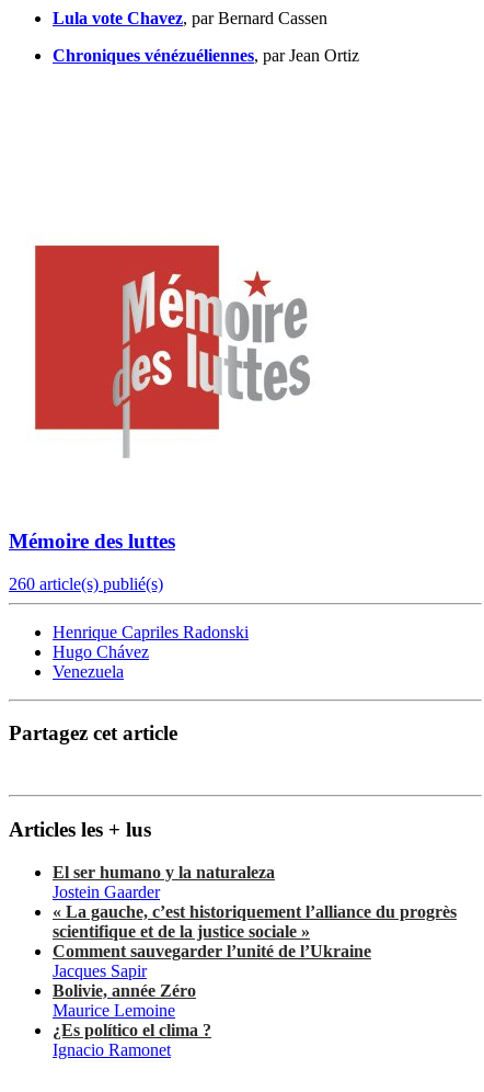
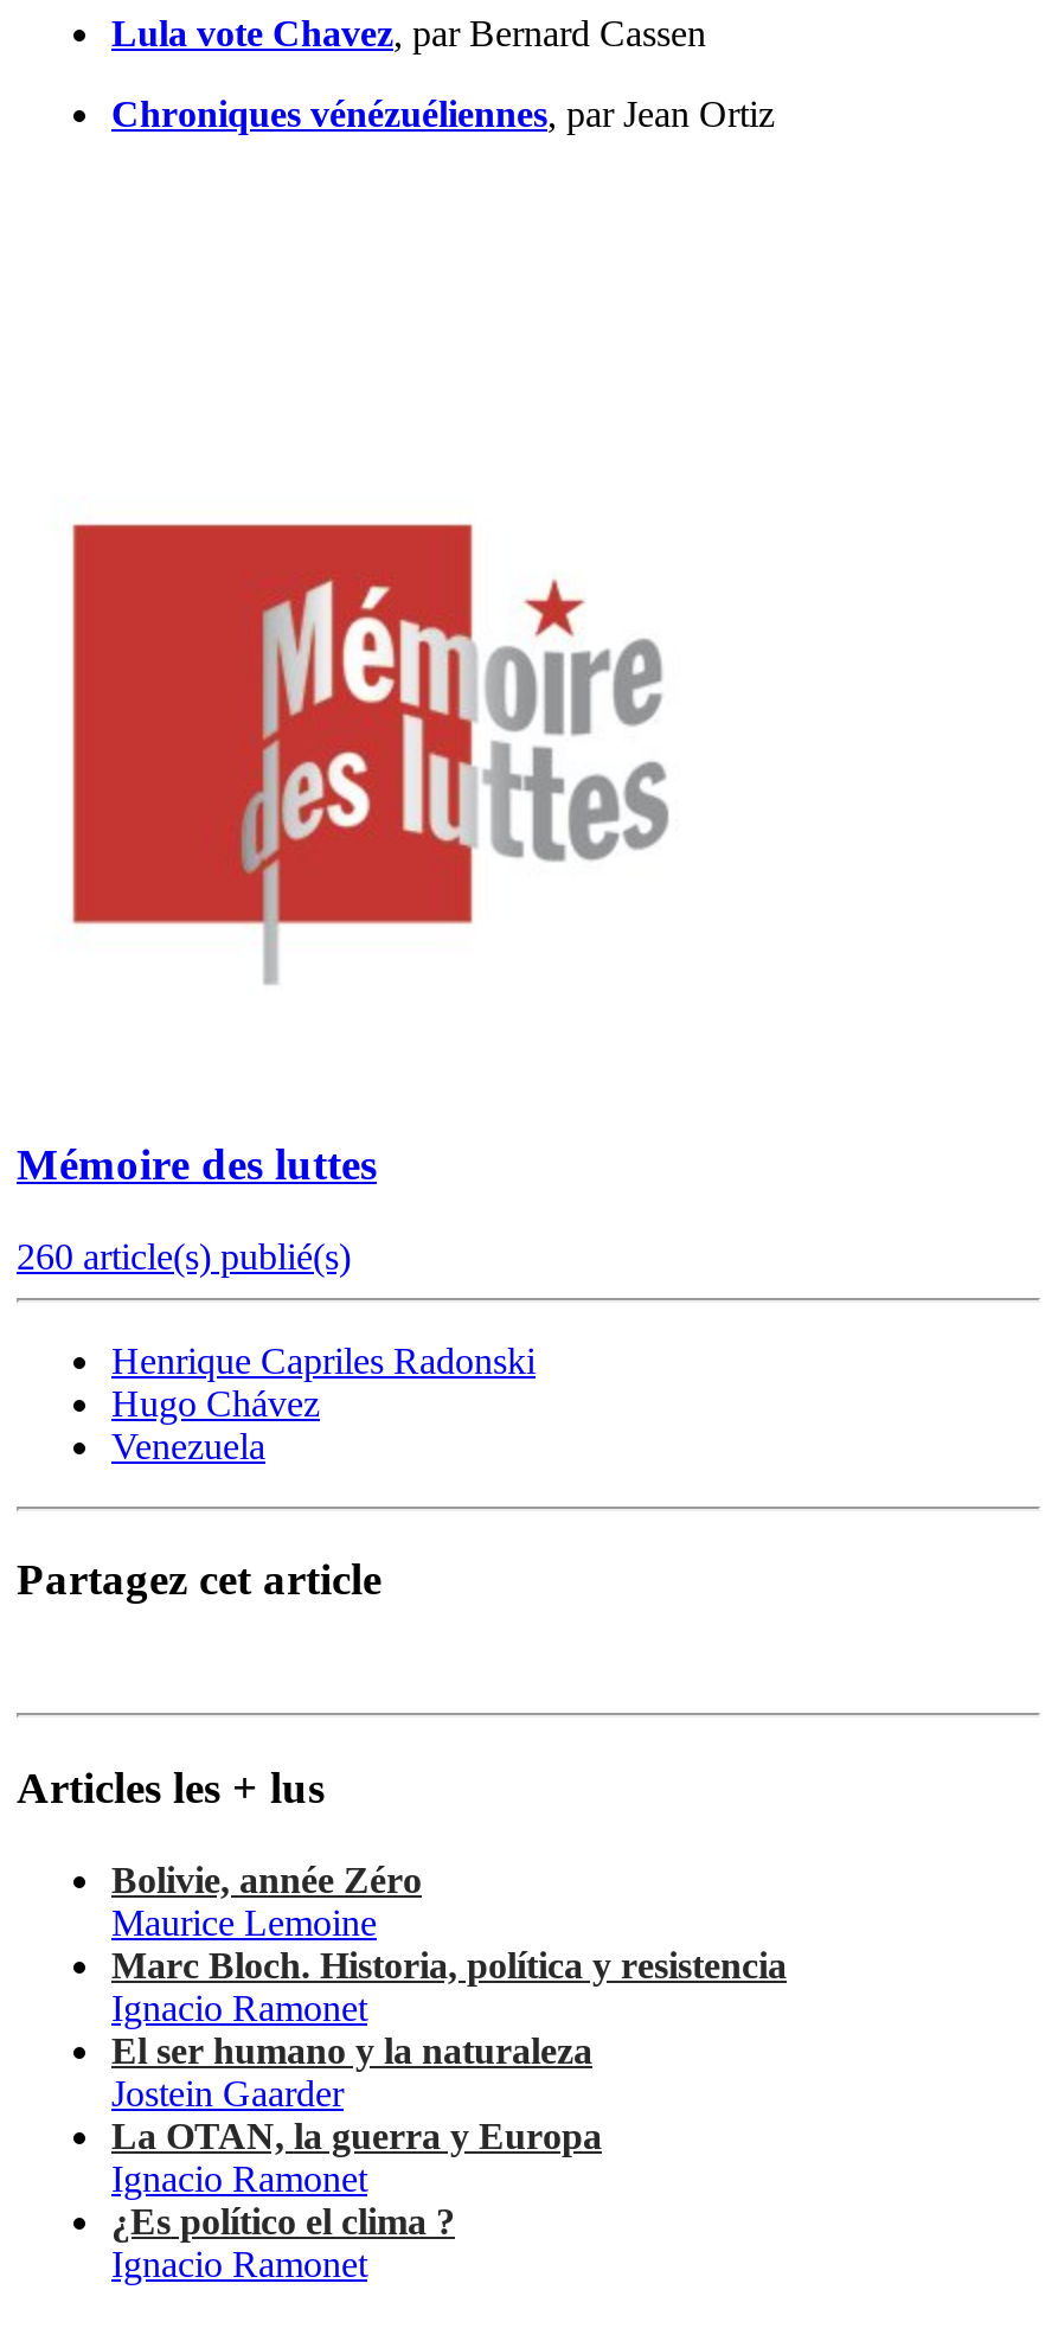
none -> [111,1944,787,2027] Marc Bloch. Historia, política y resistencia | Ignacio Ramonet
moved [53,862,275,901] -> [111,2029,592,2112]: El ser humano y la naturaleza | Jostein Gaarder
[53,902,457,980] « La gauche, c’est historiquement l’alliance du progrès | scientifique et de la justice sociale » | Comment sauvegarder l’unité de l’Ukraine | Jacques Sapir -> [111,2115,602,2198] La OTAN, la guerra y Europa | Ignacio Ramonet
moved [53,981,196,1019] -> [111,1859,422,1942]: Bolivie, année Zéro | Maurice Lemoine

